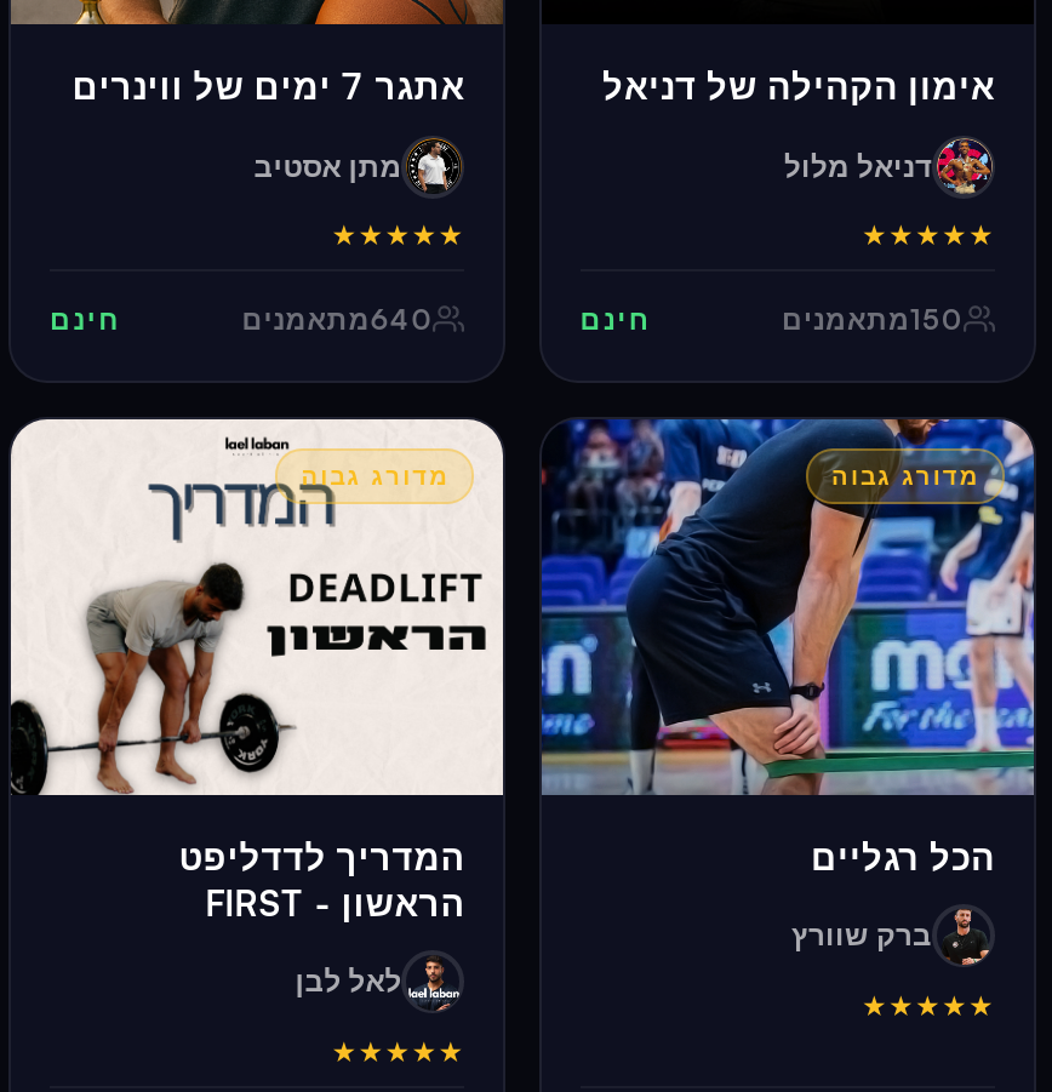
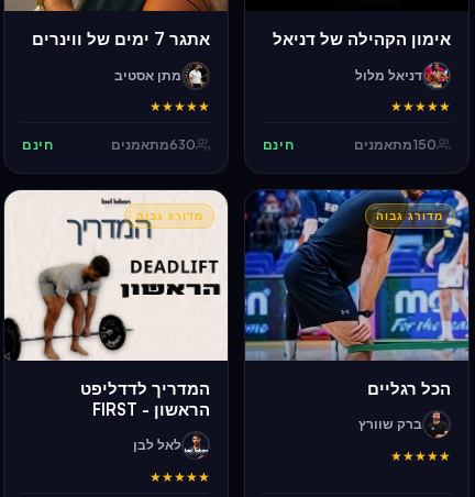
[242,300,433,336] 640מתאמנים -> [111,136,196,152] 630מתאמנים

